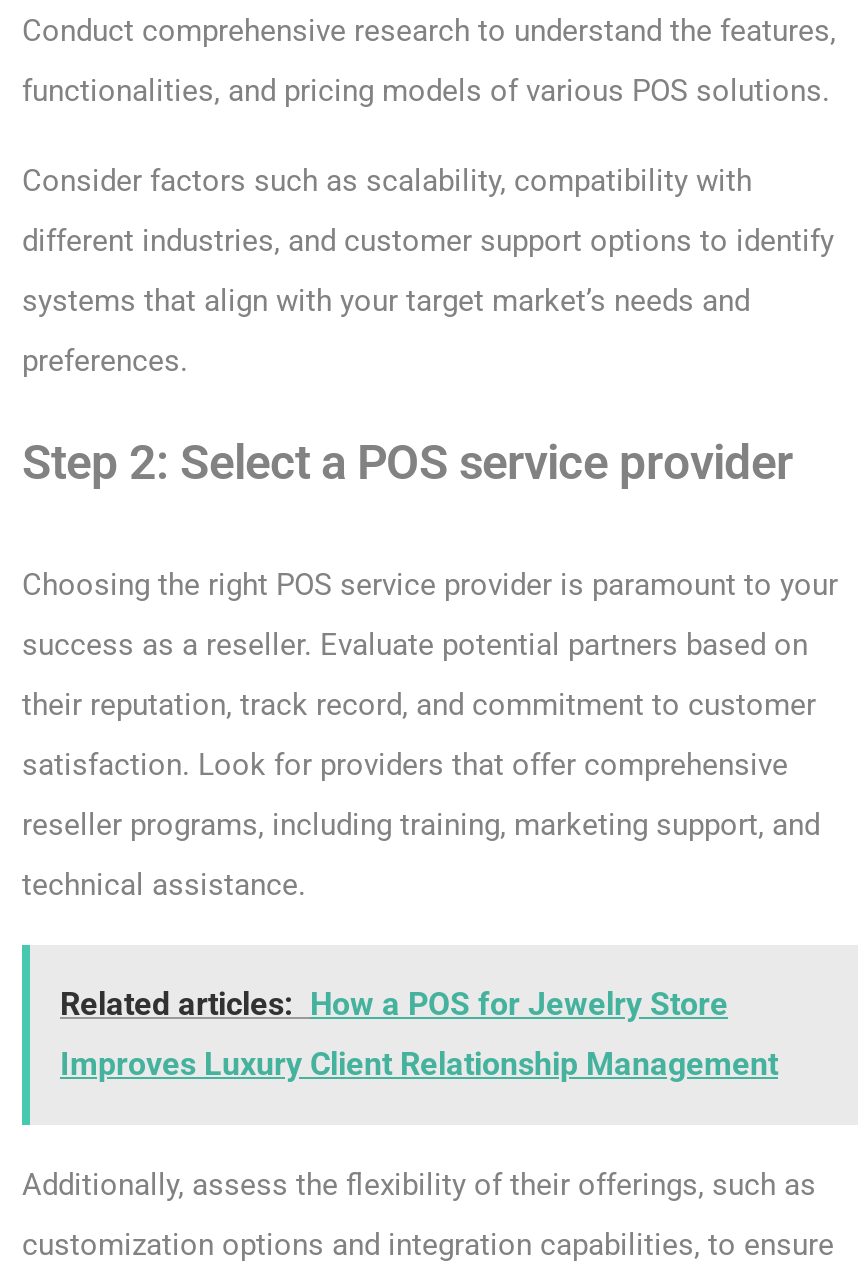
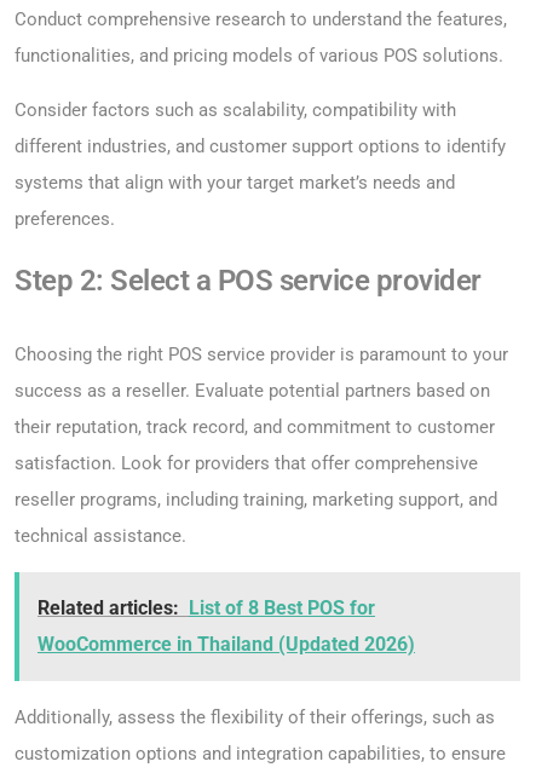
[60,985,728,1023] Related articles: How a POS for Jewelry Store -> [38,597,375,620] Related articles: List of 8 Best POS for
[60,1045,778,1083] Improves Luxury Client Relationship Management -> [38,633,415,656] WooCommerce in Thailand (Updated 2026)

